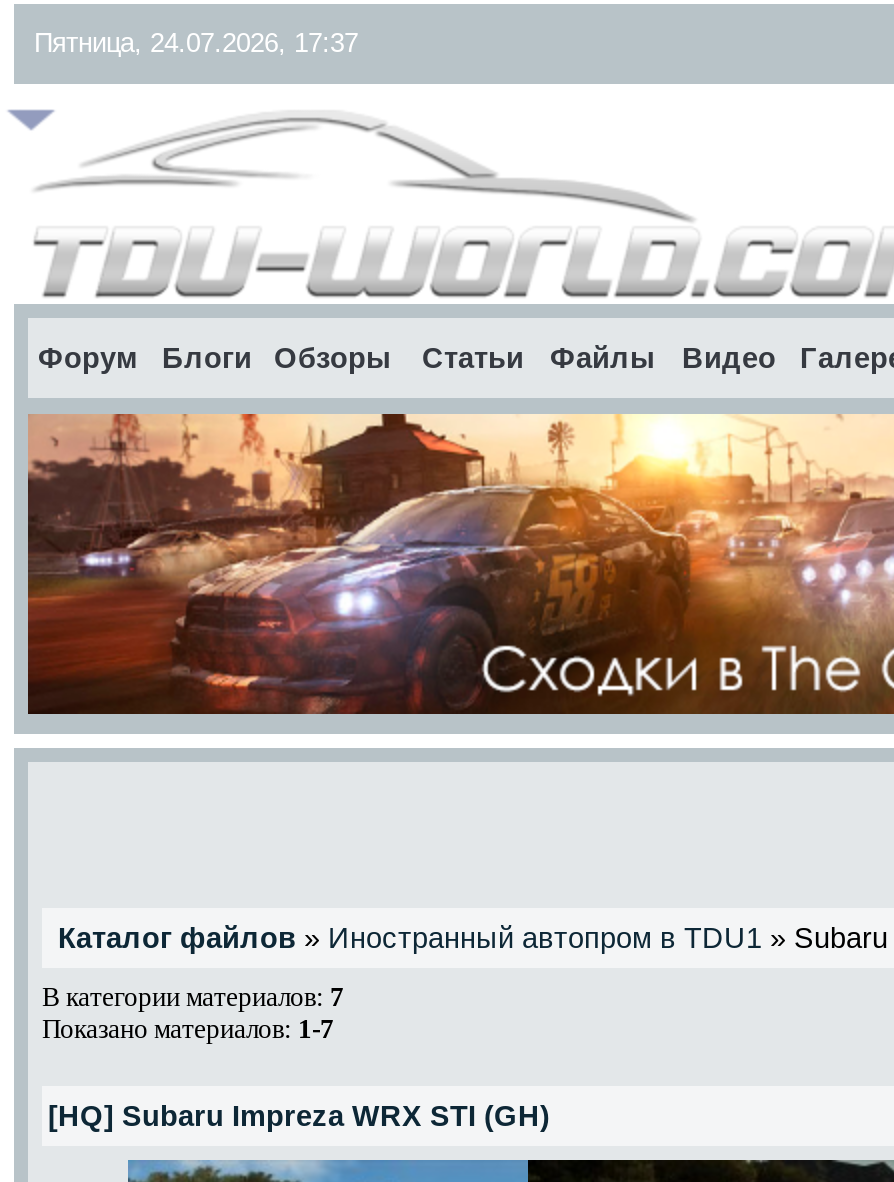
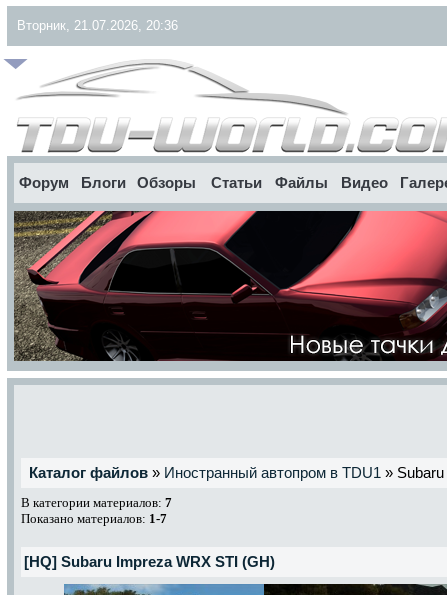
[34,28,358,58] Пятница, 24.07.2026, 17:37 -> [17,18,178,33] Вторник, 21.07.2026, 20:36
[28,412,888,716] [image] -> [13,210,444,362] [image]

